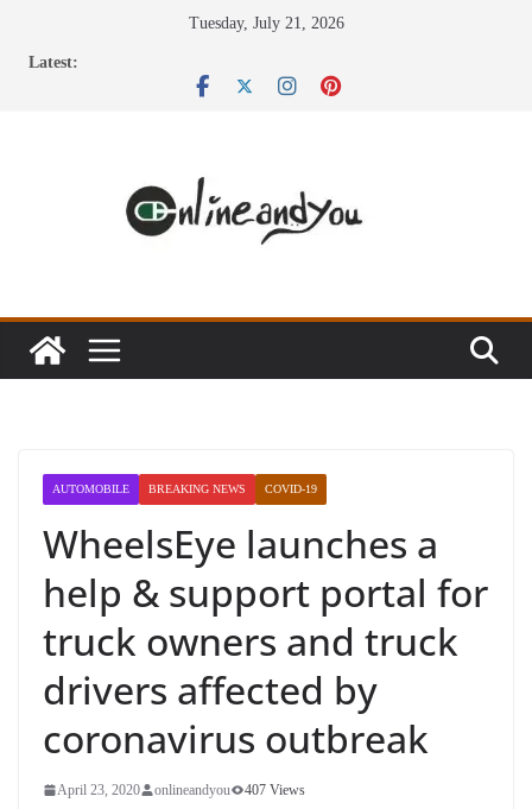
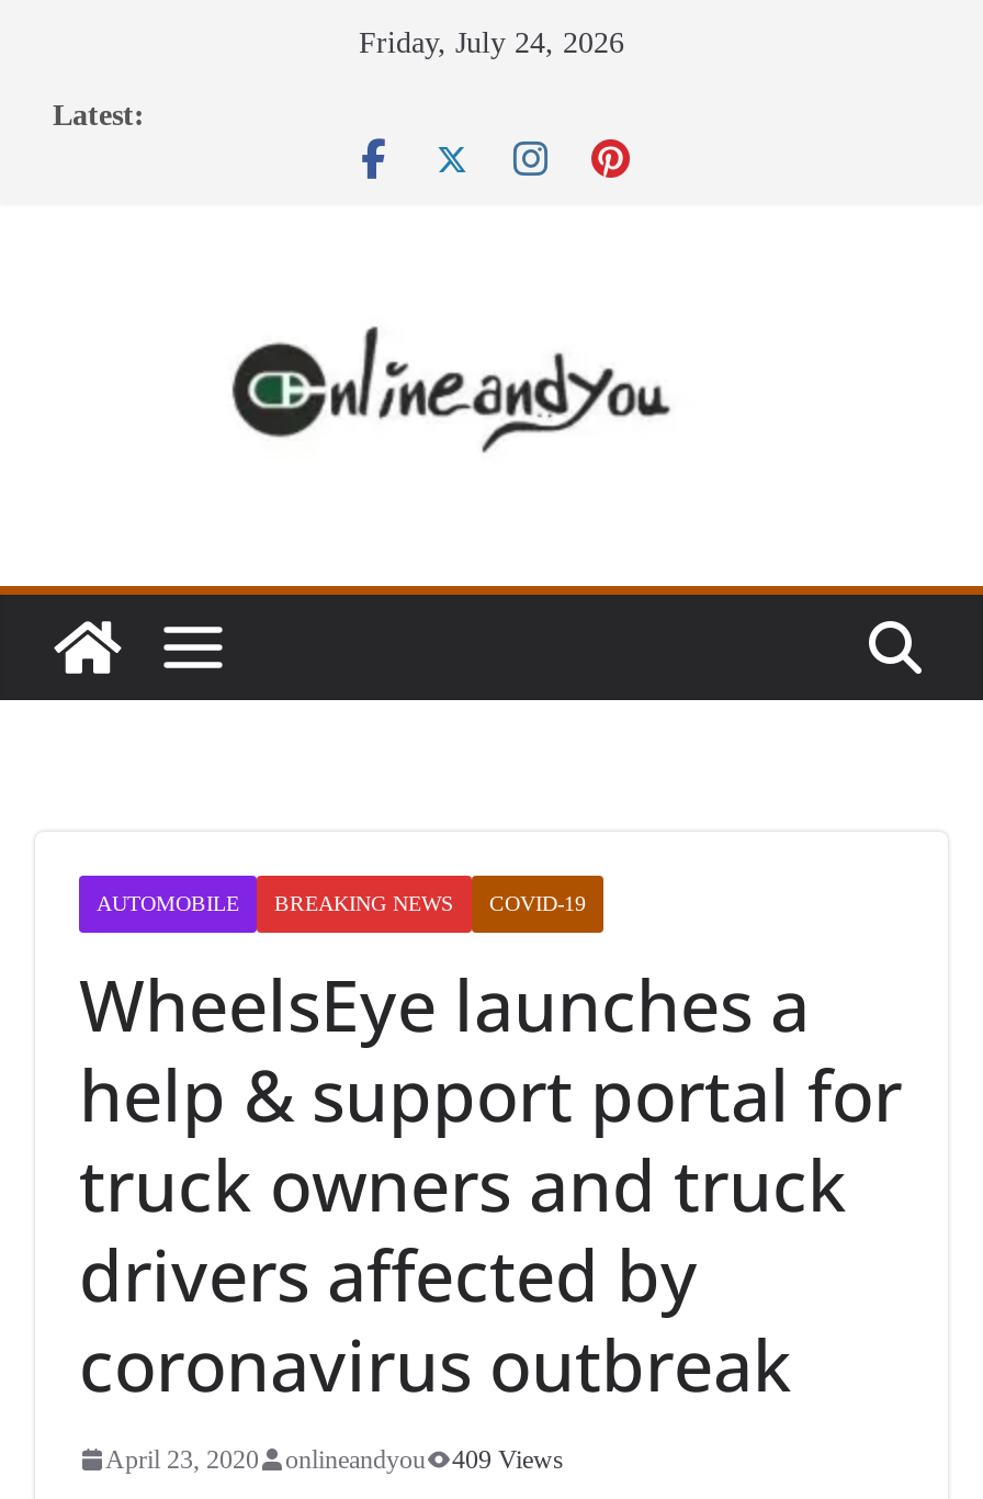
[188,14,344,32] Tuesday, July 21, 2026 -> [359,26,624,59] Friday, July 24, 2026
[57,782,305,798] April 23, 2020 onlineandyou 407 Views -> [105,1444,564,1475] April 23, 2020 onlineandyou 409 Views

